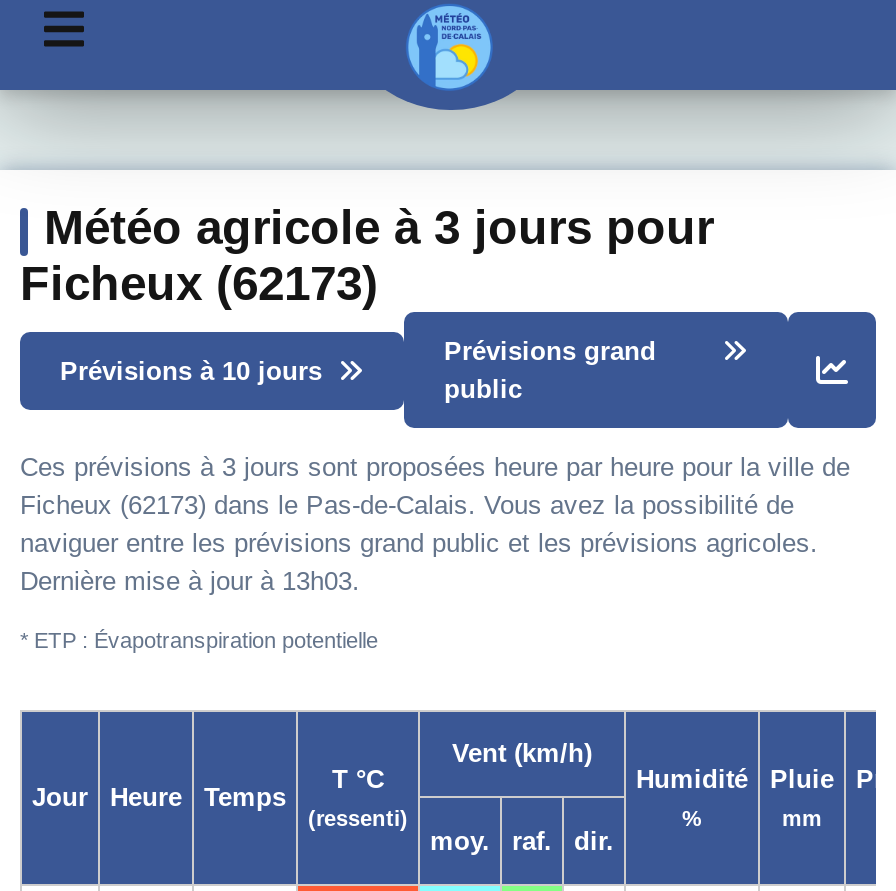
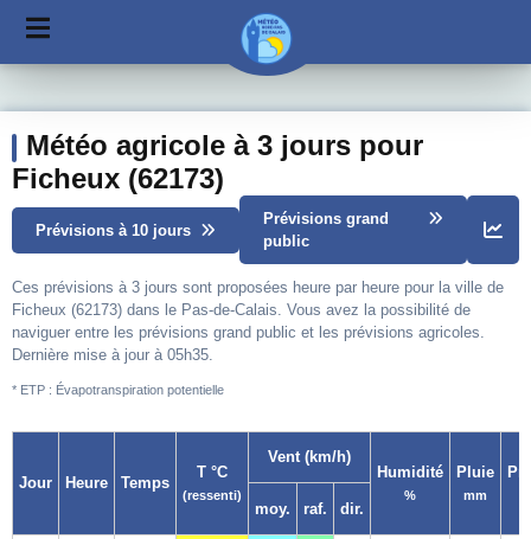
[20,566,360,596] Dernière mise à jour à 13h03. -> [12,346,213,364] Dernière mise à jour à 05h35.

